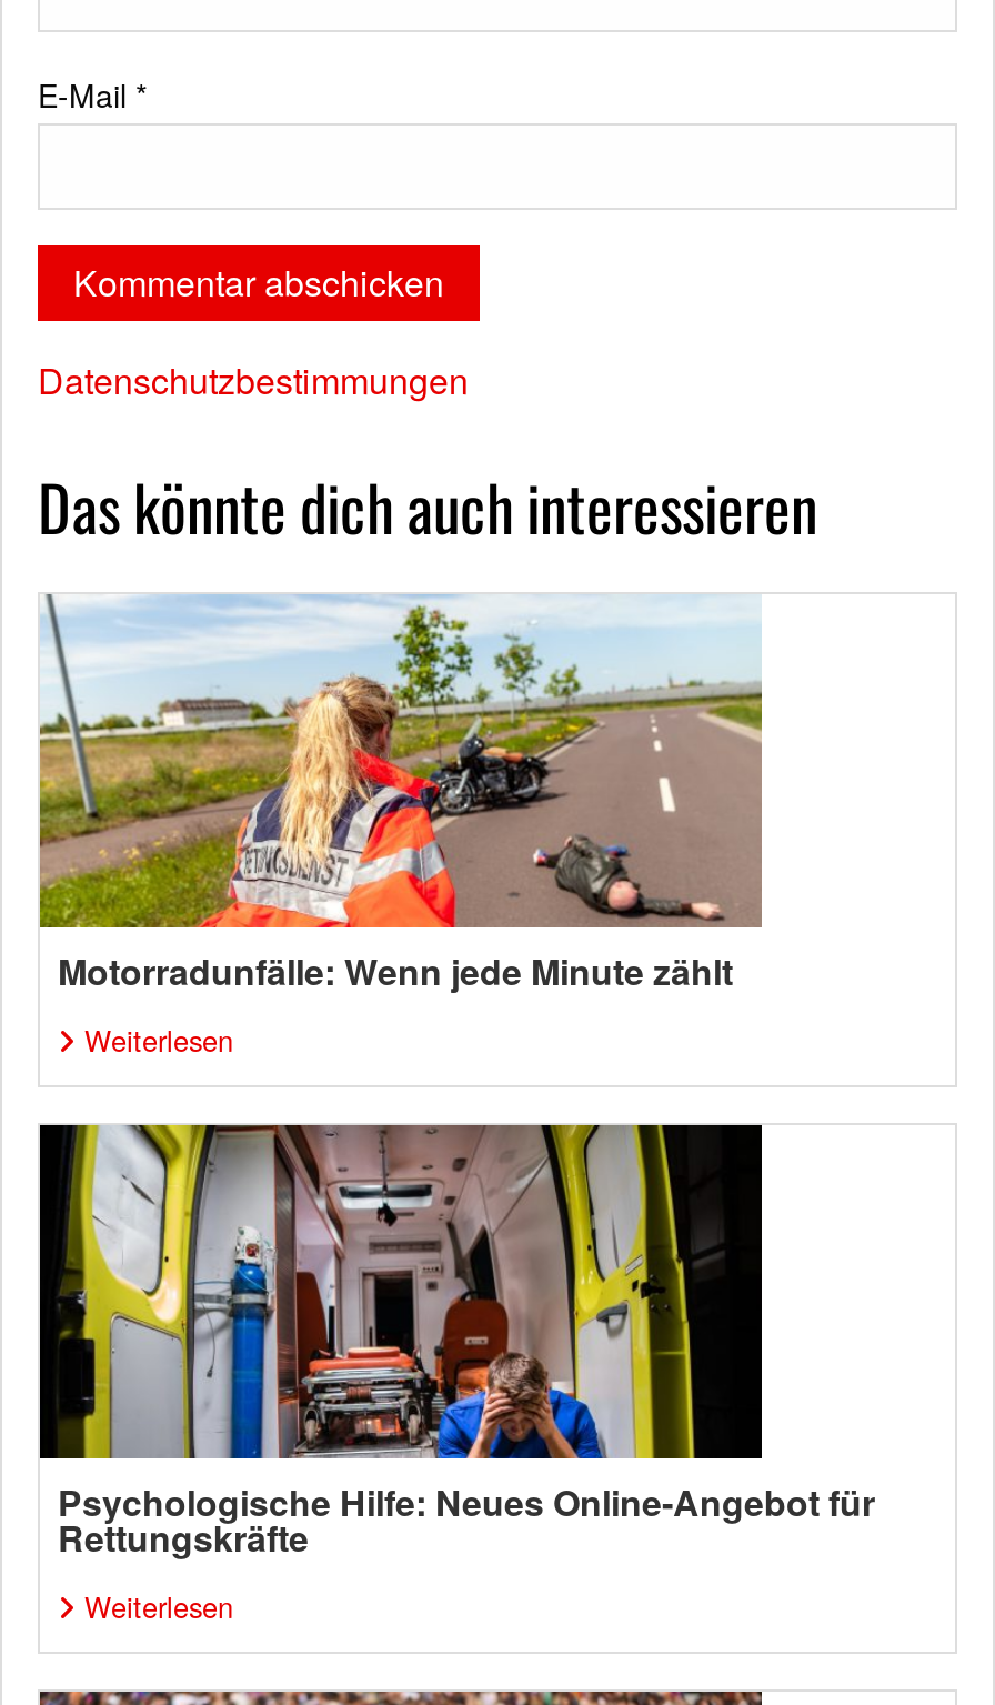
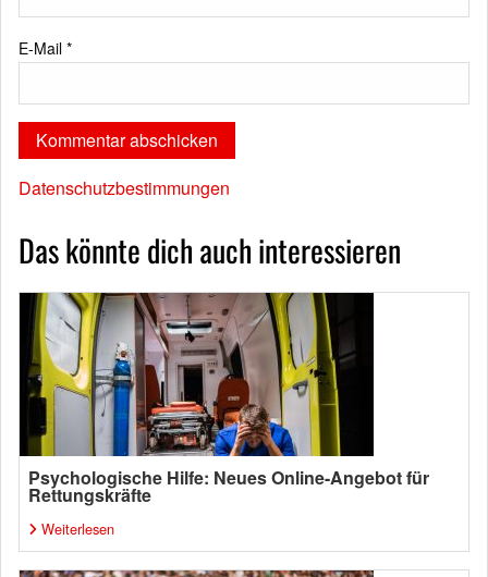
[38,594,764,1060] [image] | Motorradunfälle: Wenn jede Minute zählt | Weiterlesen -> none

